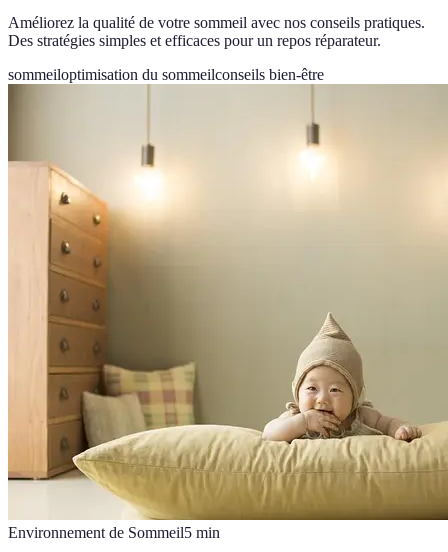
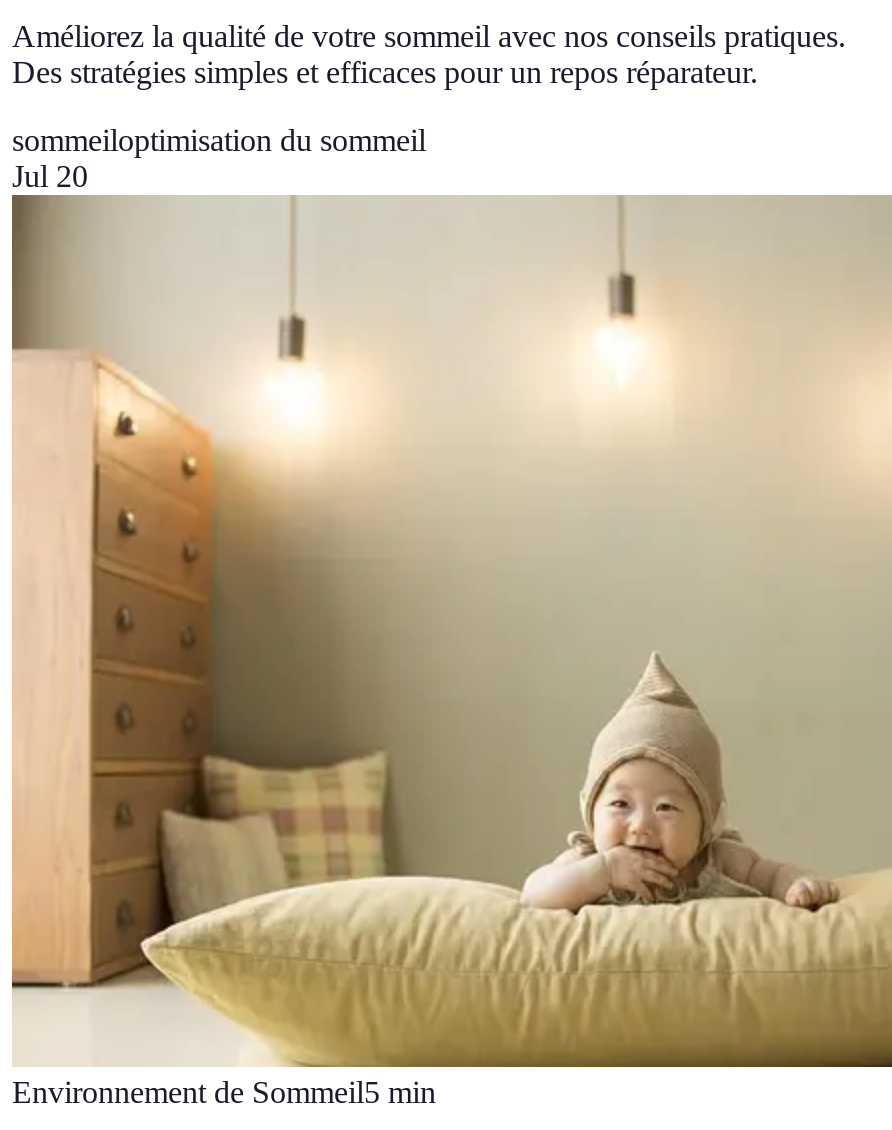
[8,66,324,83] sommeiloptimisation du sommeilconseils bien-être -> [12,122,426,192] sommeiloptimisation du sommeil | Jul 20

